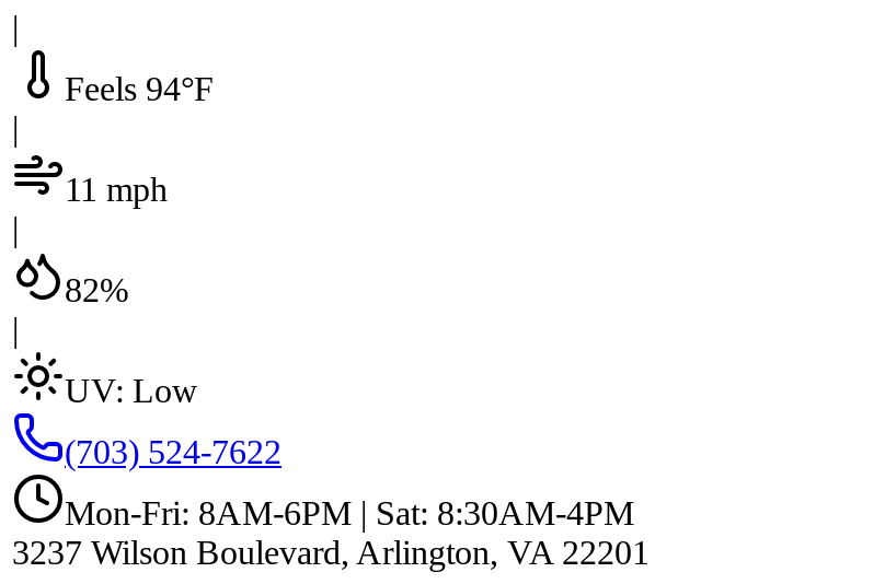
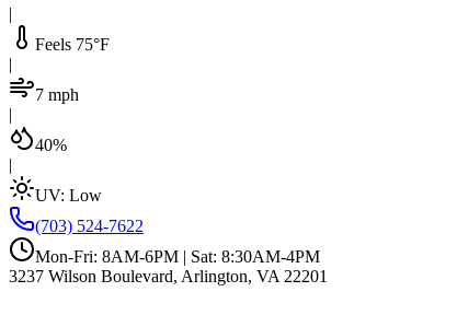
[65,70,214,107] Feels 94°F -> [35,35,110,54] Feels 75°F
[65,171,168,208] 11 mph -> [35,85,79,104] 7 mph
[65,271,128,308] 82% -> [35,136,67,154] 40%

